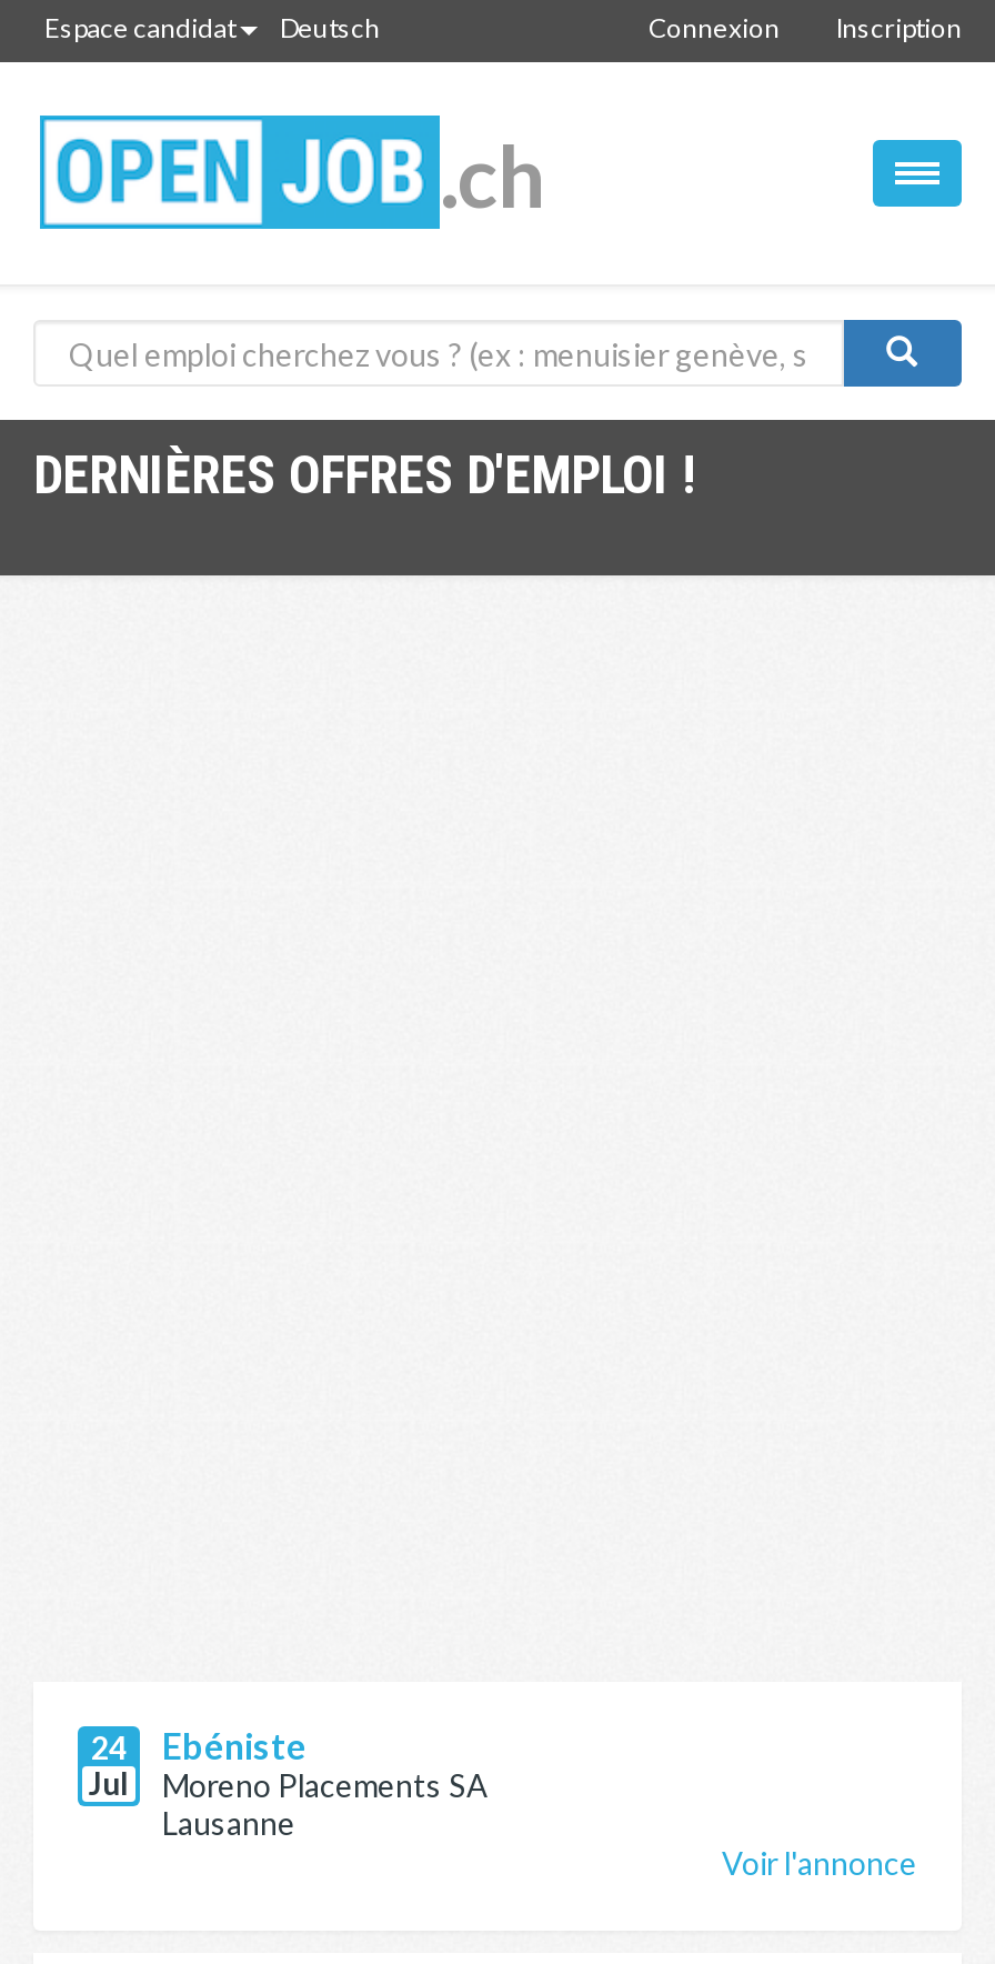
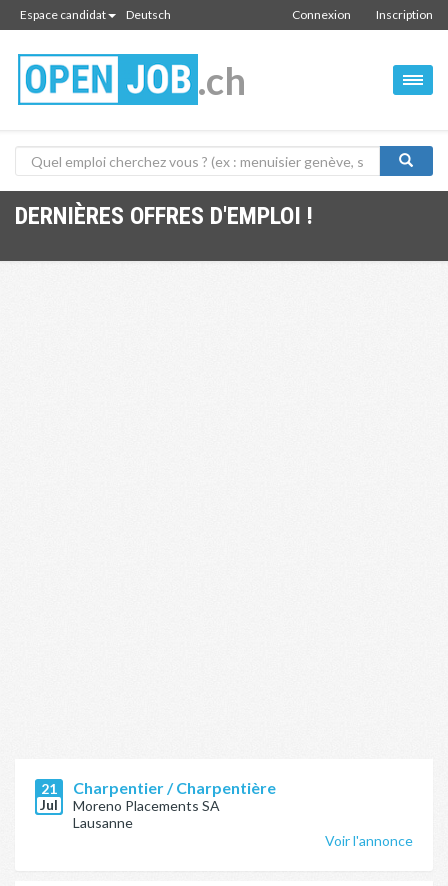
[91,1728,127,1766] 24 -> [41,780,57,797] 21
[162,1724,306,1766] Ebéniste -> [73,778,276,797] Charpentier / Charpentière

